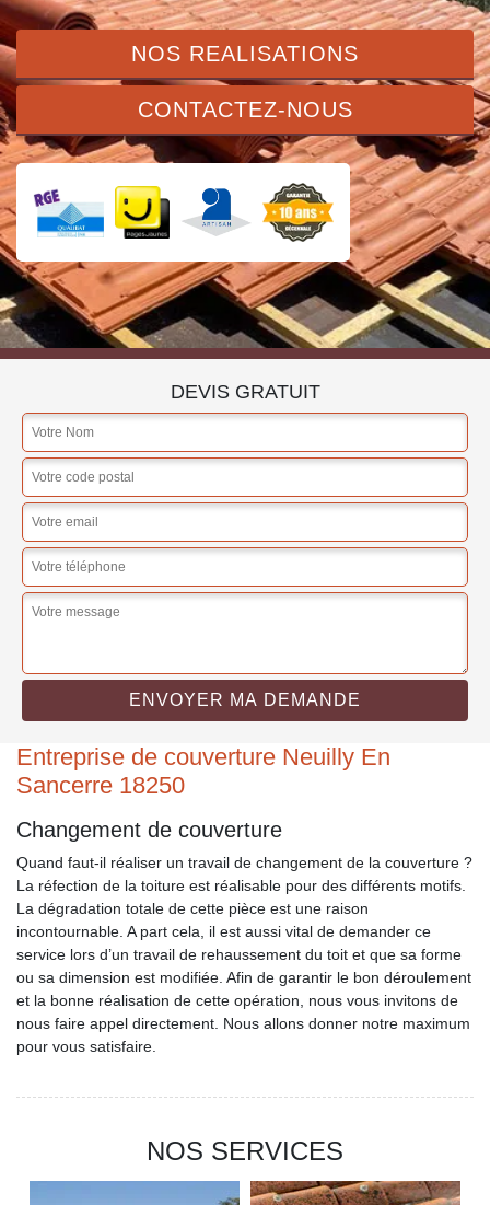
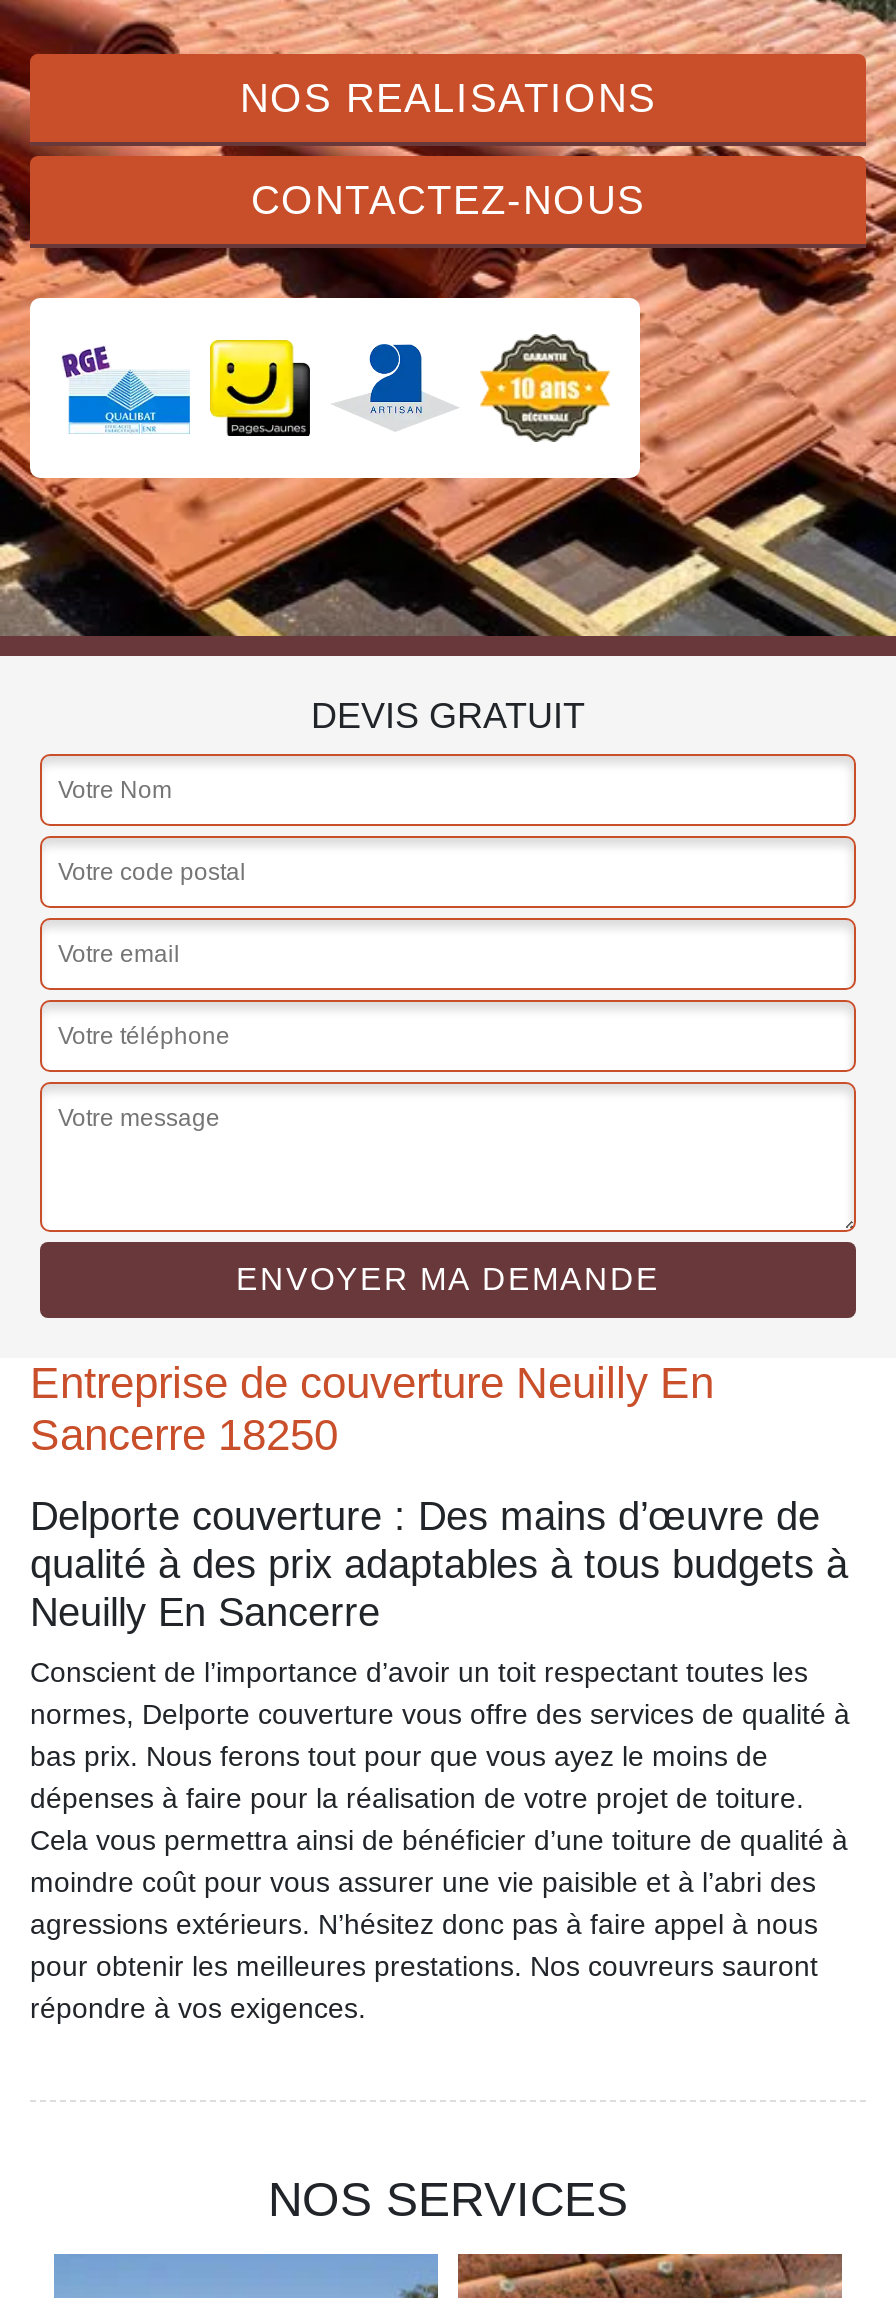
[16,818,282,842] Changement de couverture -> [30,1494,848,1634] Delporte couverture : Des mains d’œuvre de | qualité à des prix adaptables à tous budgets à | Neuilly En Sancerre
[16,854,472,1055] Quand faut-il réaliser un travail de changement de la couverture ? | La réfection de la toiture est réalisable pour des différents motifs. | La dégradation totale de cette pièce est une raison | incontournable. A part cela, il est aussi vital de demander ce | service lors d’un travail de rehaussement du toit et que sa forme | ou sa dimension est modifiée. Afin de garantir le bon déroulement | et la bonne réalisation de cette opération, nous vous invitons de | nous faire appel directement. Nous allons donner notre maximum | pour vous satisfaire. -> [30,1656,850,2024] Conscient de l’importance d’avoir un toit respectant toutes les | normes, Delporte couverture vous offre des services de qualité à | bas prix. Nous ferons tout pour que vous ayez le moins de | dépenses à faire pour la réalisation de votre projet de toiture. | Cela vous permettra ainsi de bénéficier d’une toiture de qualité à | moindre coût pour vous assurer une vie paisible et à l’abri des | agressions extérieurs. N’hésitez donc pas à faire appel à nous | pour obtenir les meilleures prestations. Nos couvreurs sauront | répondre à vos exigences.

